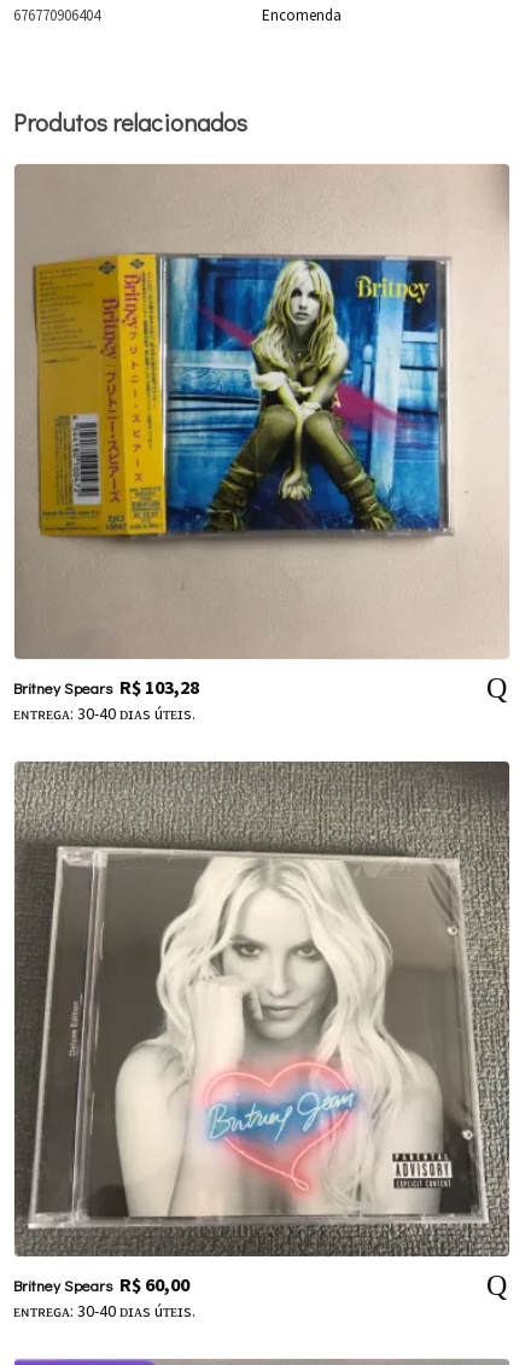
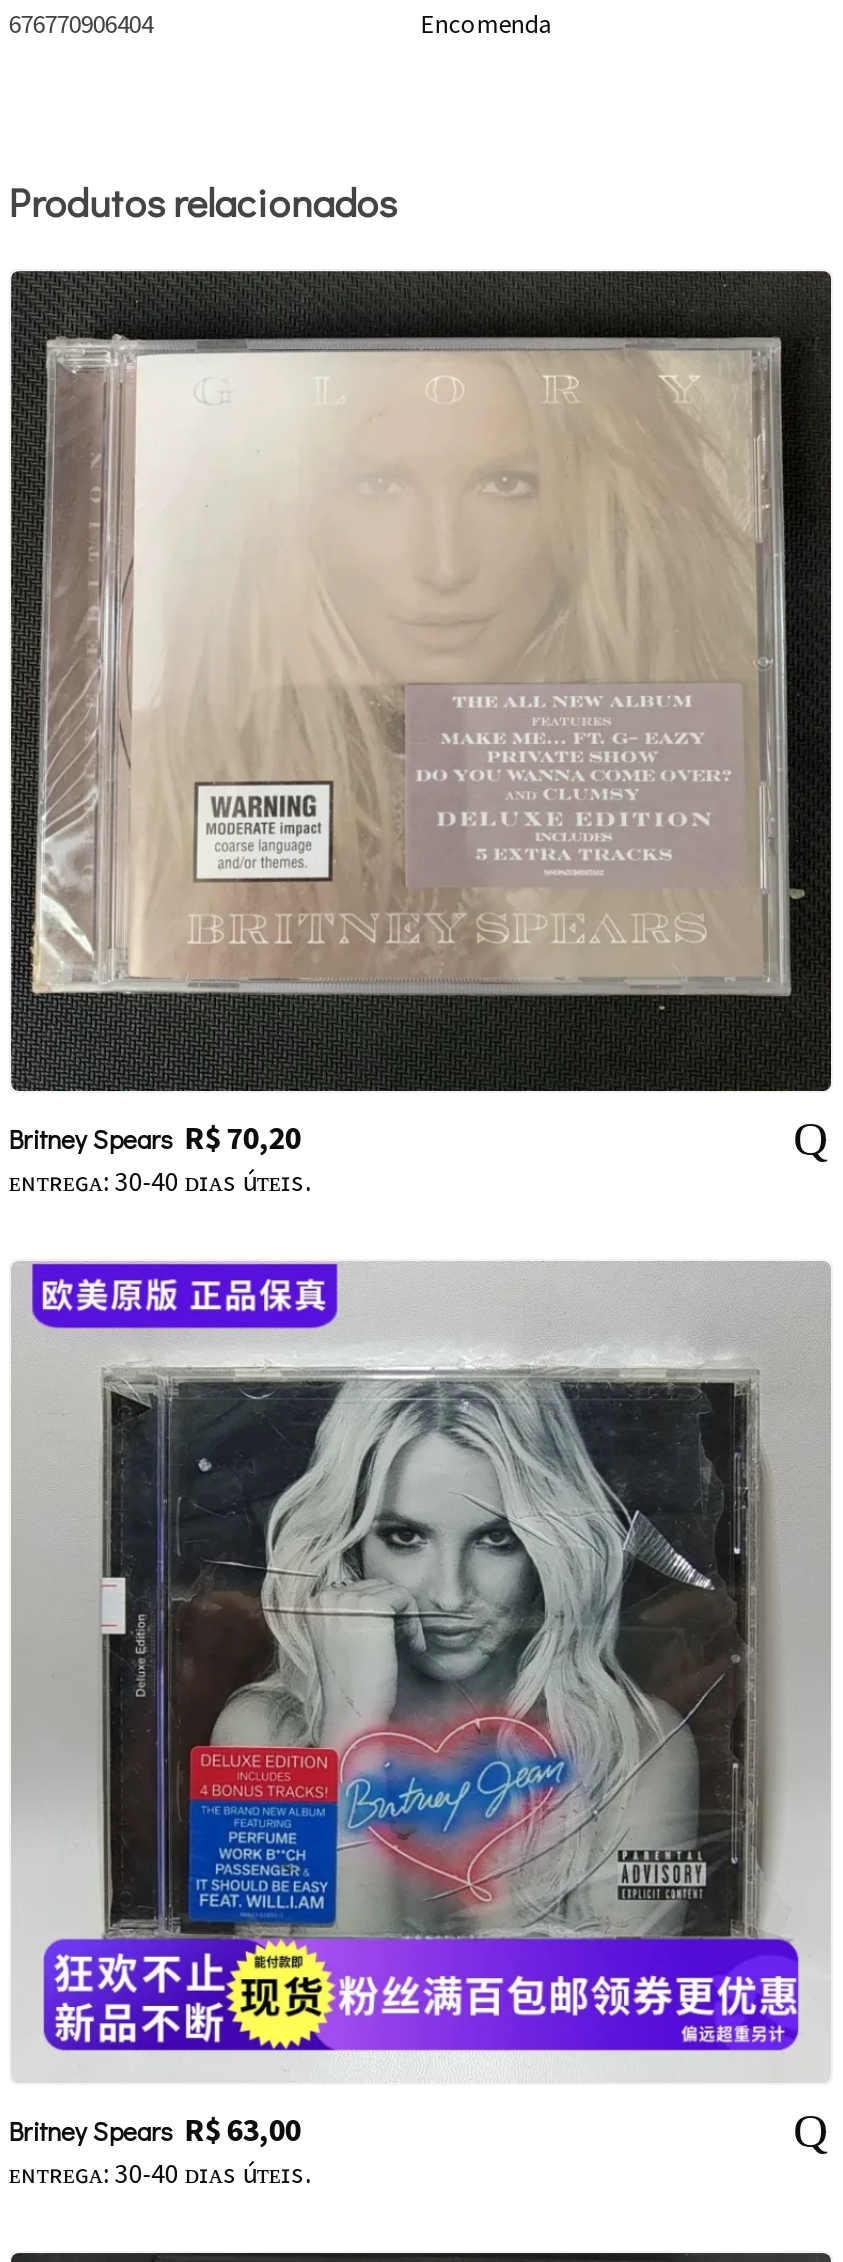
[13,164,509,699] [image] | Britney Spears R$103,28 -> [9,270,833,1158] [image] | Britney Spears R$70,20
[13,760,510,1296] [image] | Britney Spears R$60,00 -> [9,1260,831,2148] [image] | Britney Spears R$63,00

